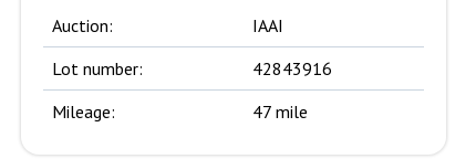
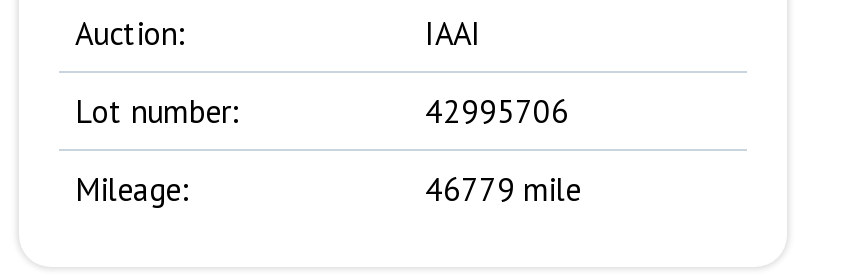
[252,57,332,79] 42843916 -> [425,91,569,131] 42995706
[252,100,308,123] 47 mile -> [425,169,581,209] 46779 mile

